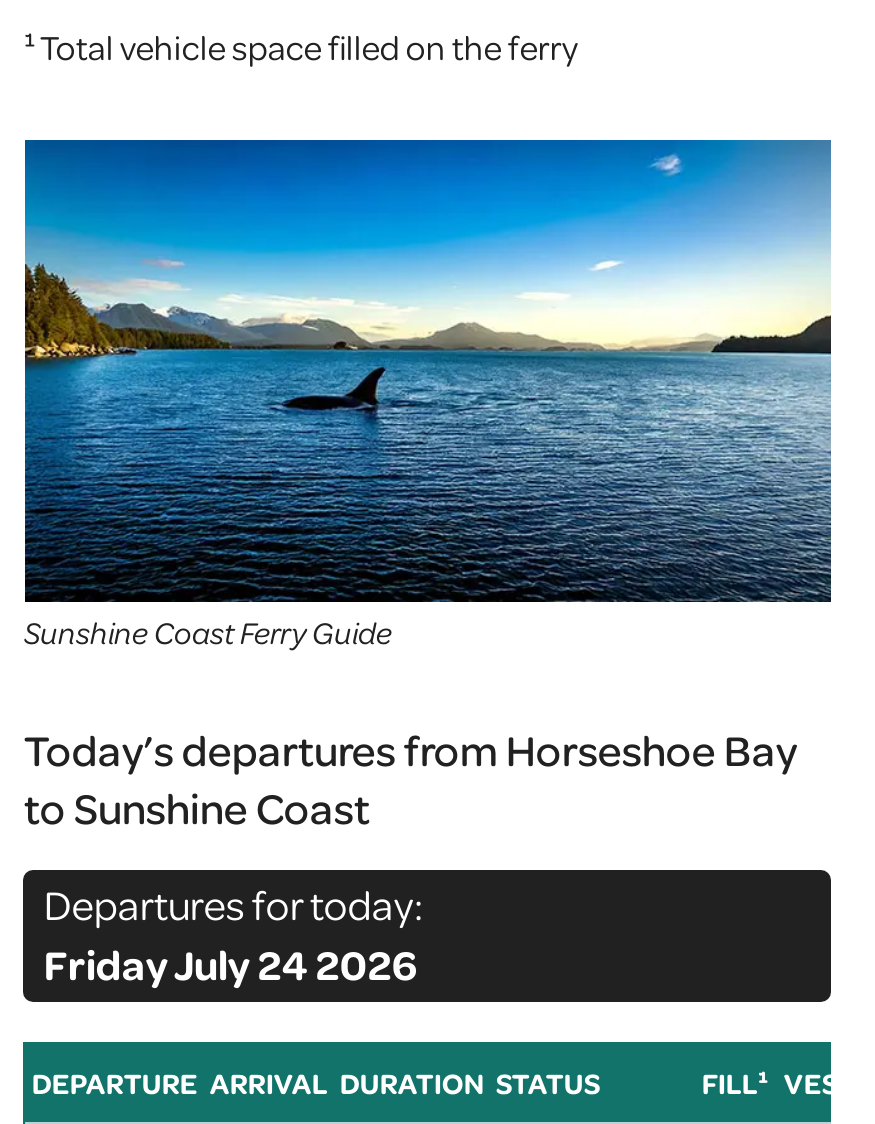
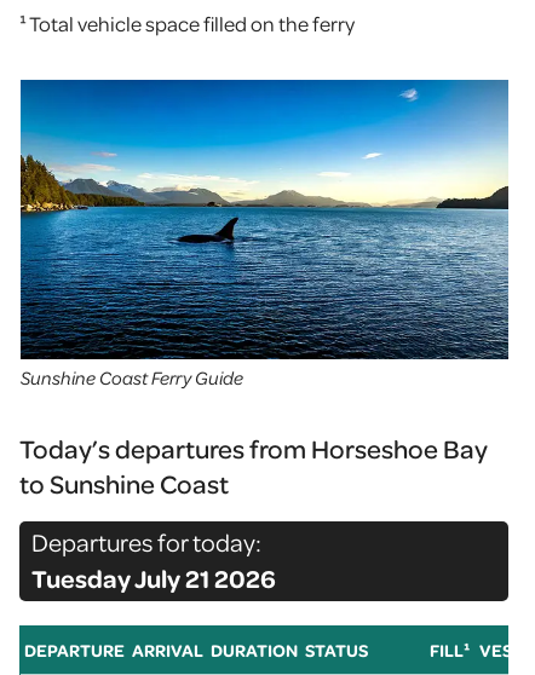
[44,935,418,989] Friday July 24 2026 -> [32,561,276,593] Tuesday July 21 2026

